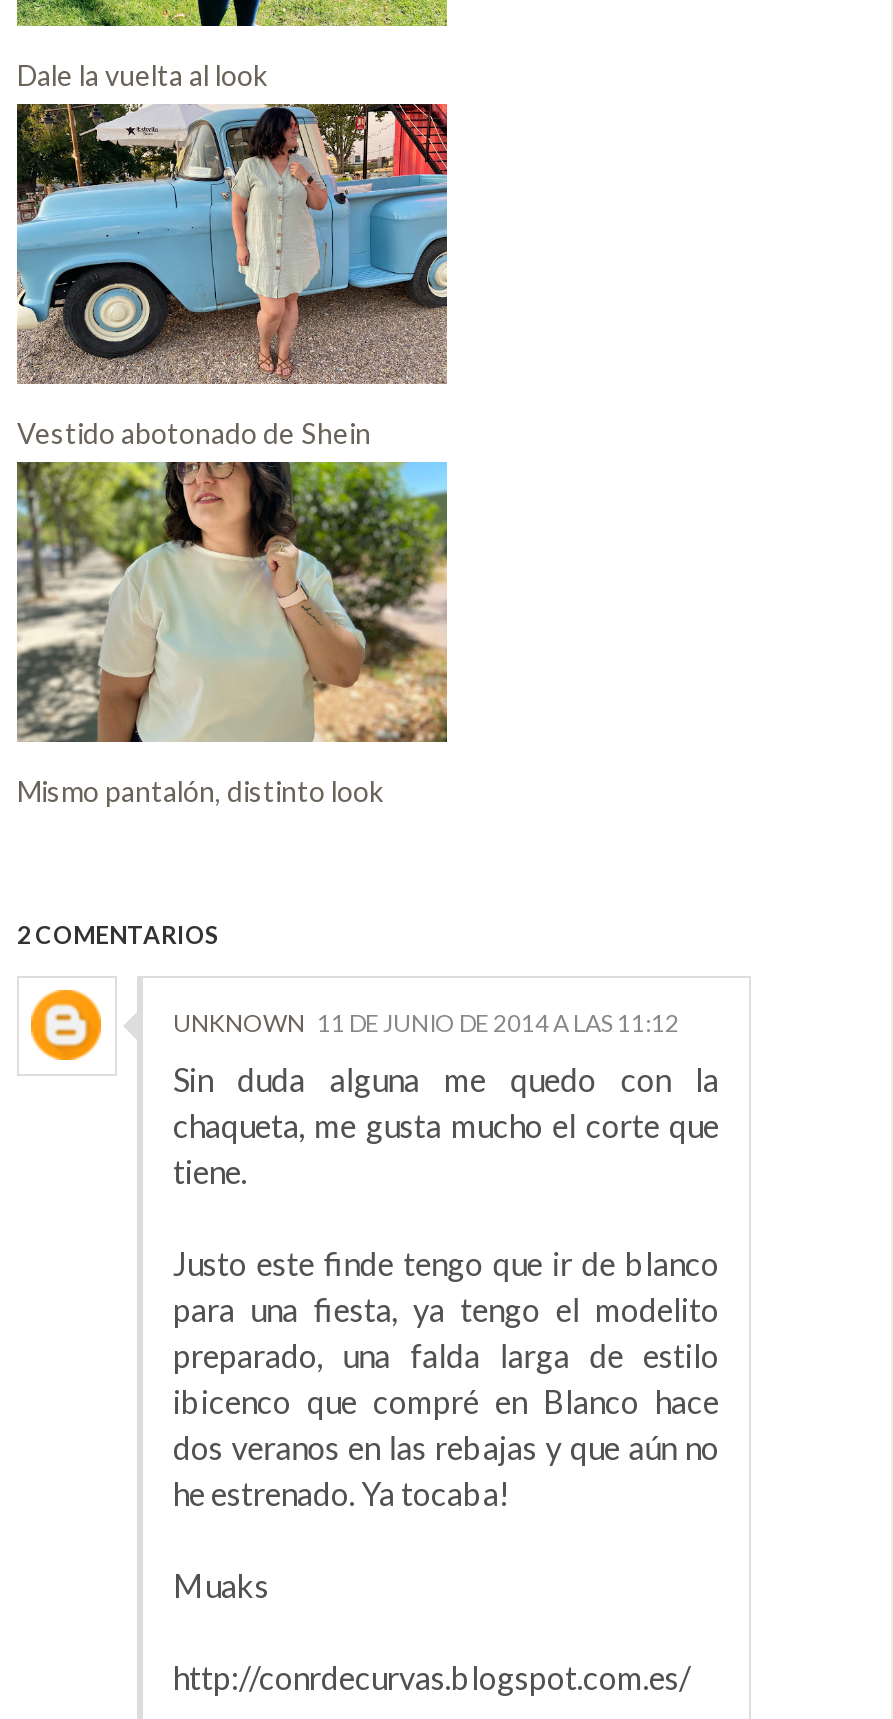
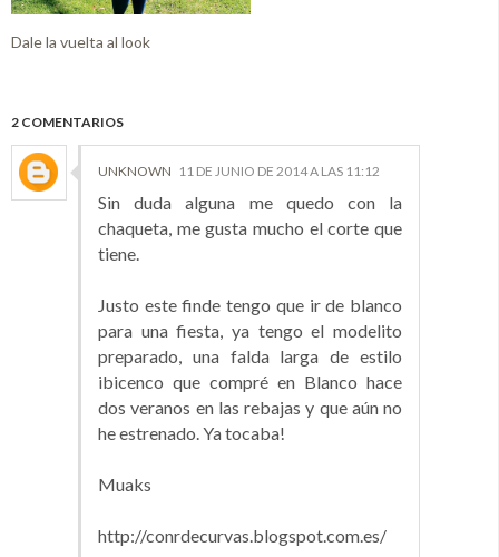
[15,102,449,450] [image] | Vestido abotonado de Shein -> none
[15,460,449,808] [image] | Mismo pantalón, distinto look -> none

